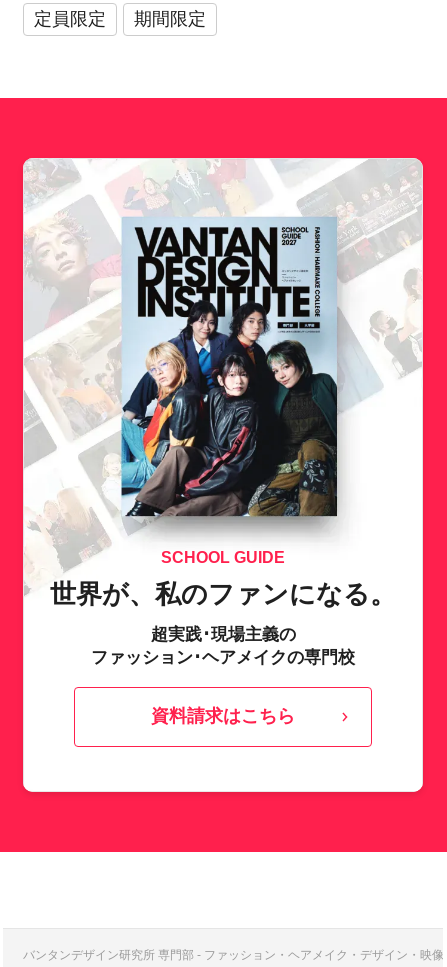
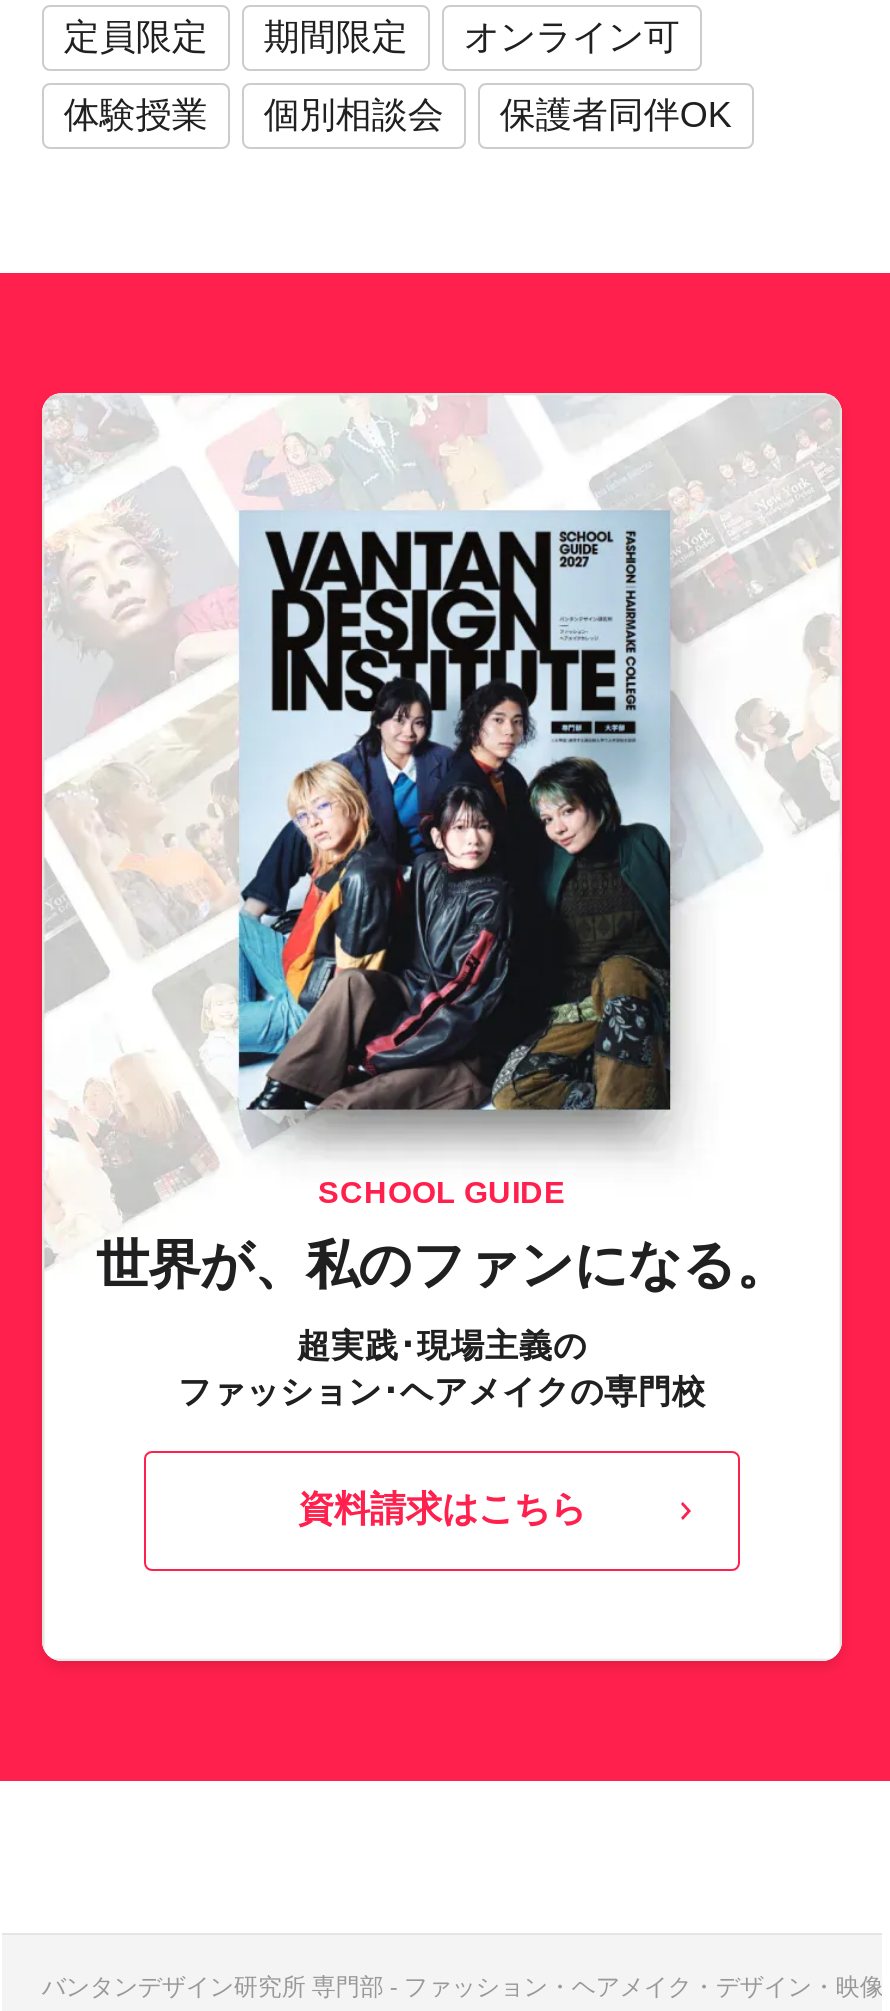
none -> [64,16,732,134] オンライン可 | 体験授業 | 個別相談会 | 保護者同伴OK

